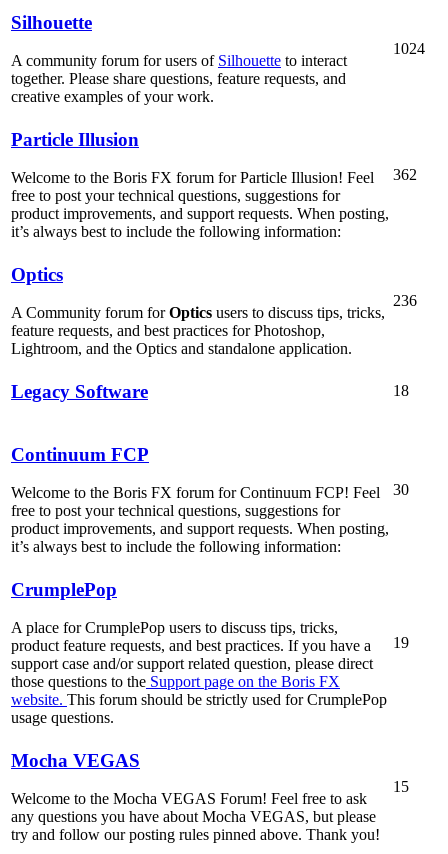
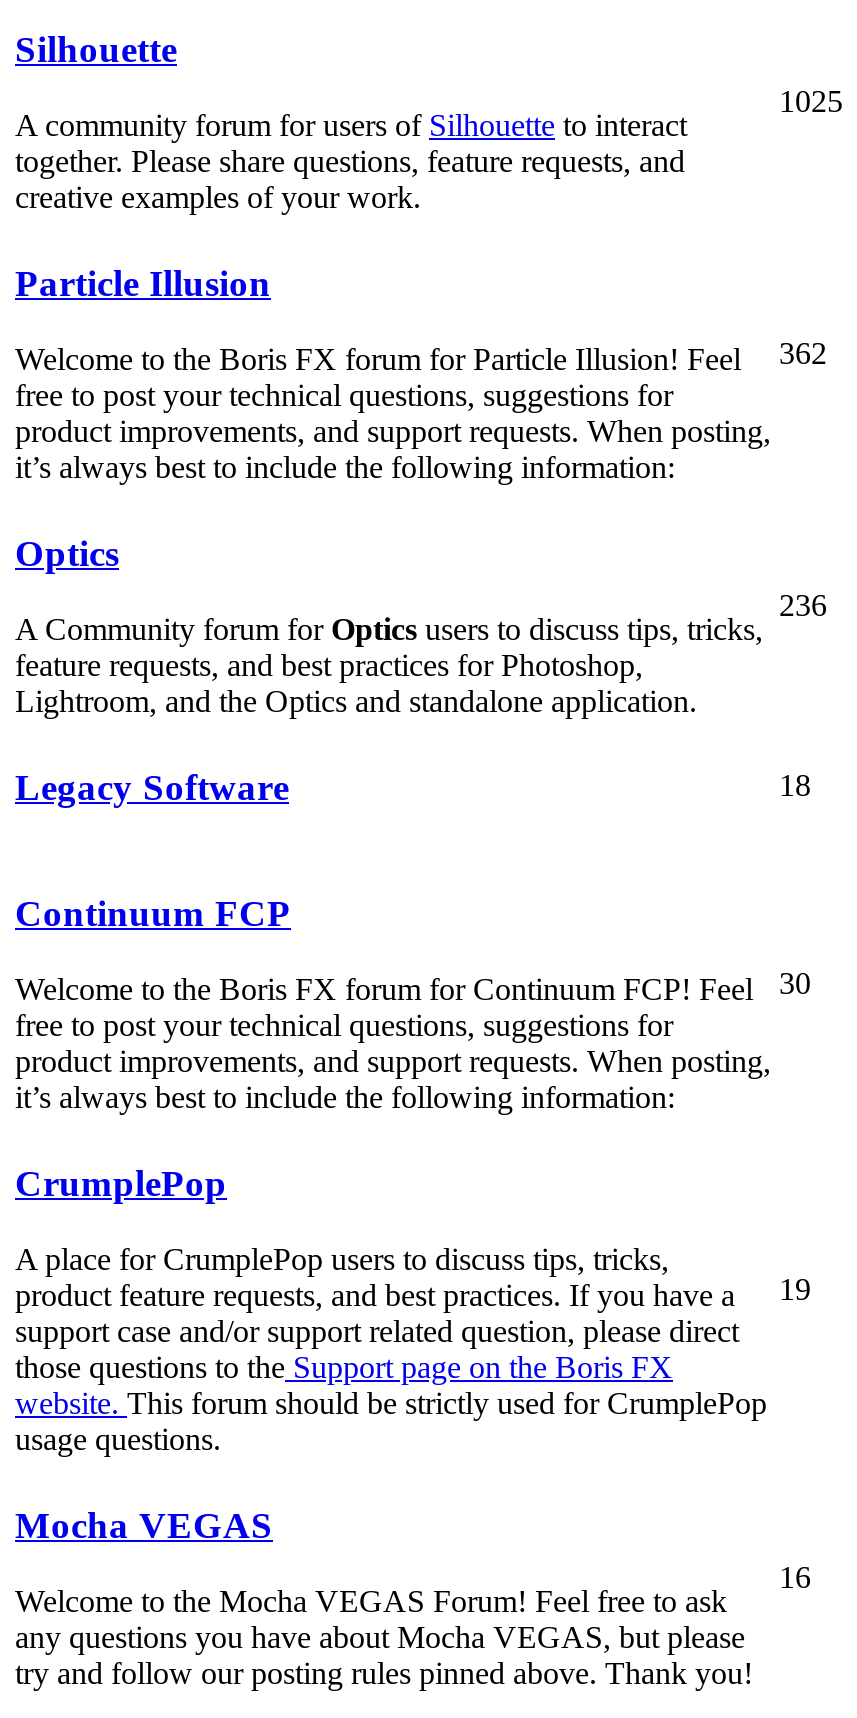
[393,40,425,57] 1024 -> [779,84,843,118] 1025
[393,778,409,795] 15 -> [779,1560,811,1594] 16

